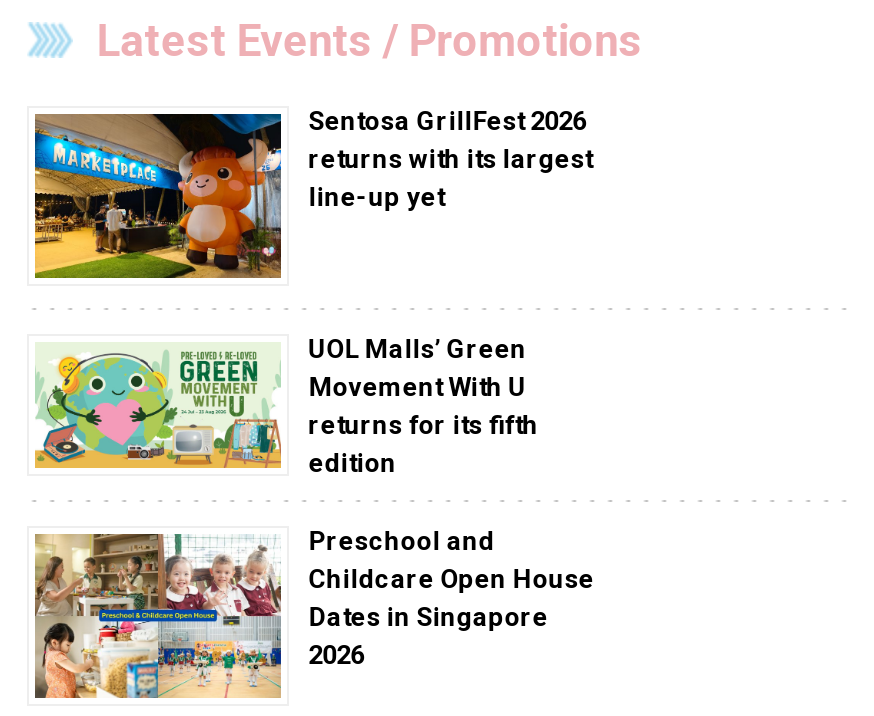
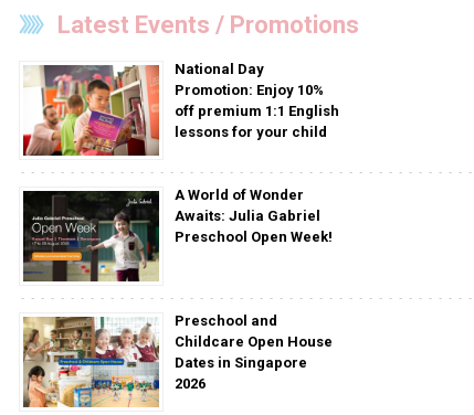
[33,105,592,280] [image] | Sentosa GrillFest 2026 | returns with its largest | line-up yet -> [22,60,339,157] [image] | National Day | Promotion: Enjoy 10% | off premium 1:1 English | lessons for your child
[33,333,538,477] [image] | UOL Malls’ Green | Movement With U | returns for its fifth | edition -> [22,186,332,283] [image] | A World of Wonder | Awaits: Julia Gabriel | Preschool Open Week!

